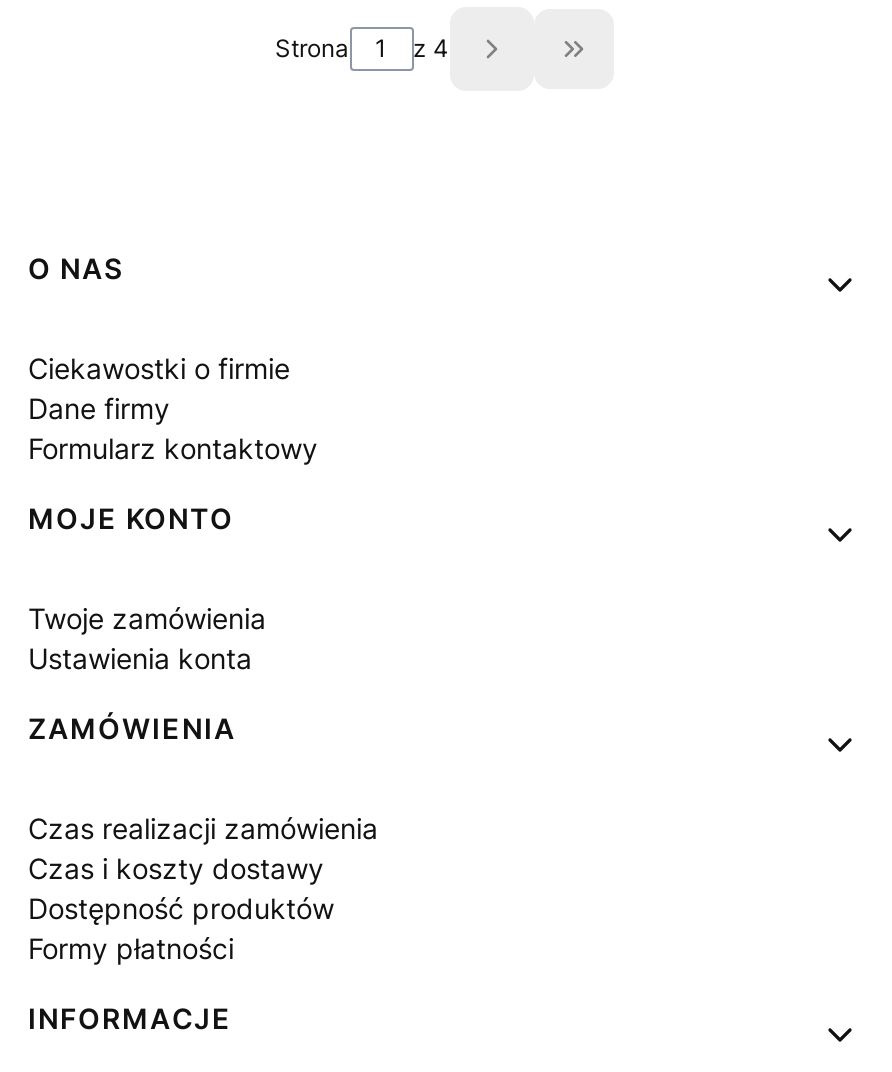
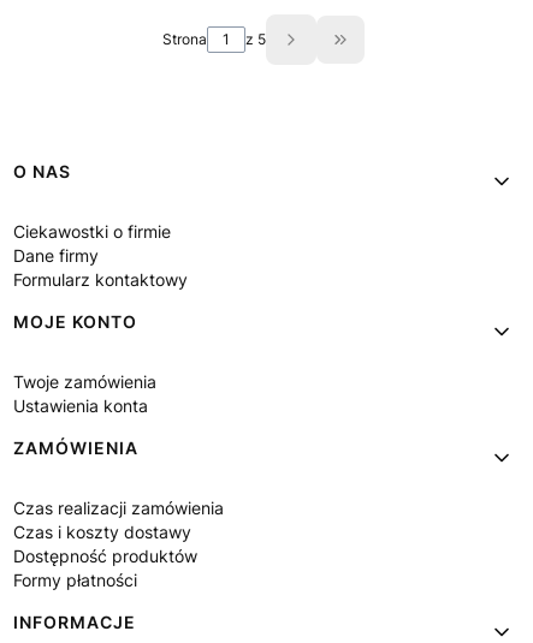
[413,33,449,63] z 4 -> [245,30,266,48] z 5

